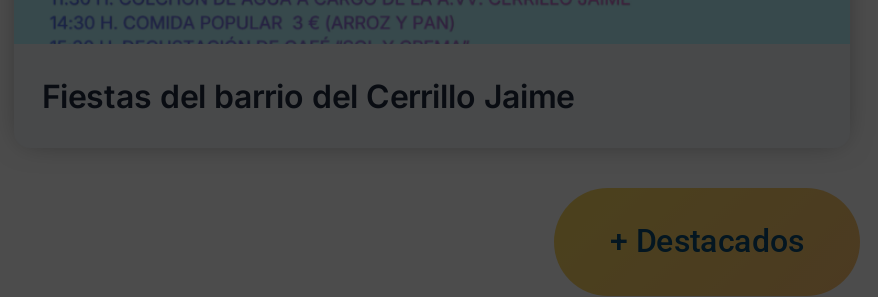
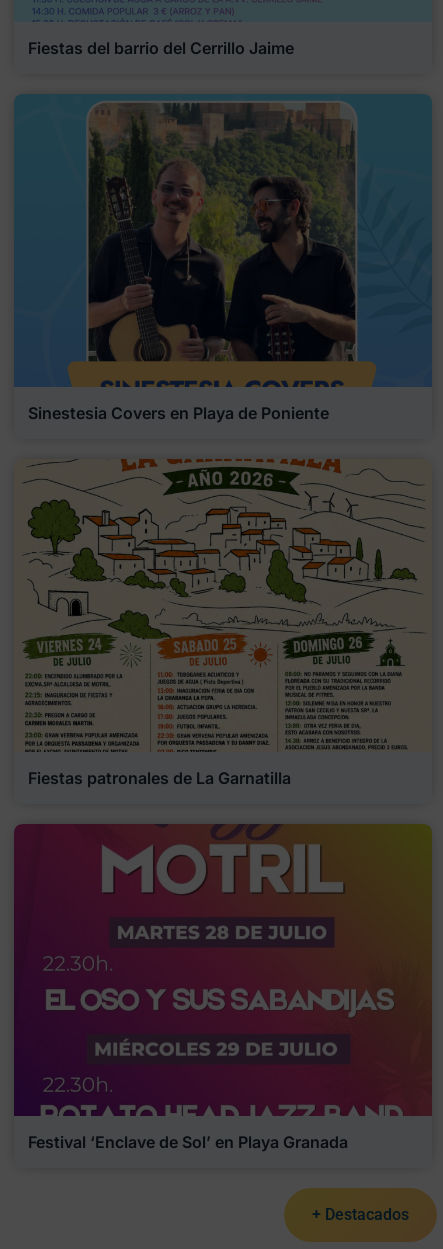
none -> [13,823,433,1152] [image] | Festival ‘Enclave de Sol’ en Playa Granada
none -> [14,93,432,423] [image] | Sinestesia Covers en Playa de Poniente
none -> [15,457,431,787] [image] | Fiestas patronales de La Garnatilla

